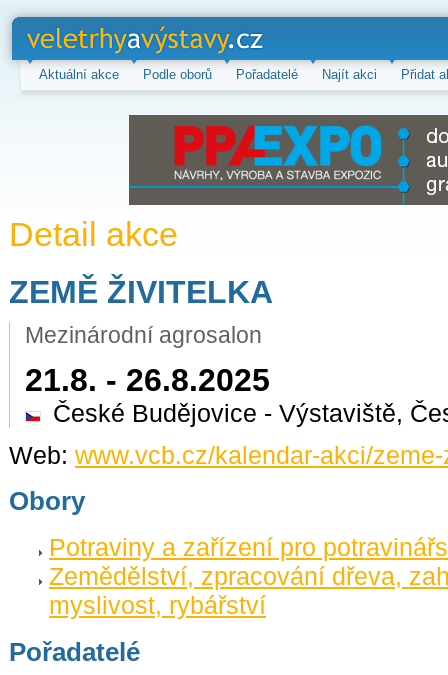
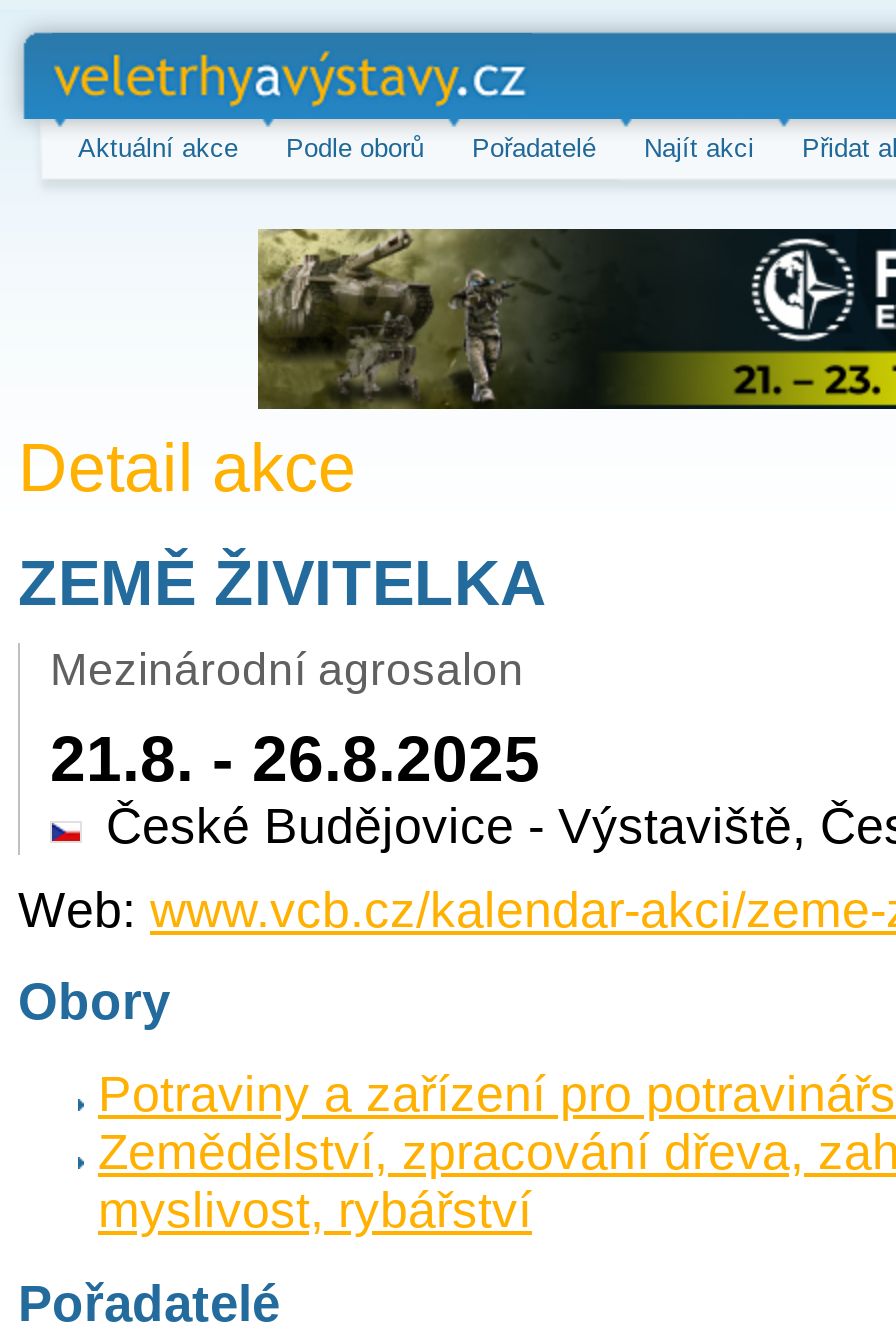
[128,114,445,206] [image] -> [258,229,890,411] [image]

